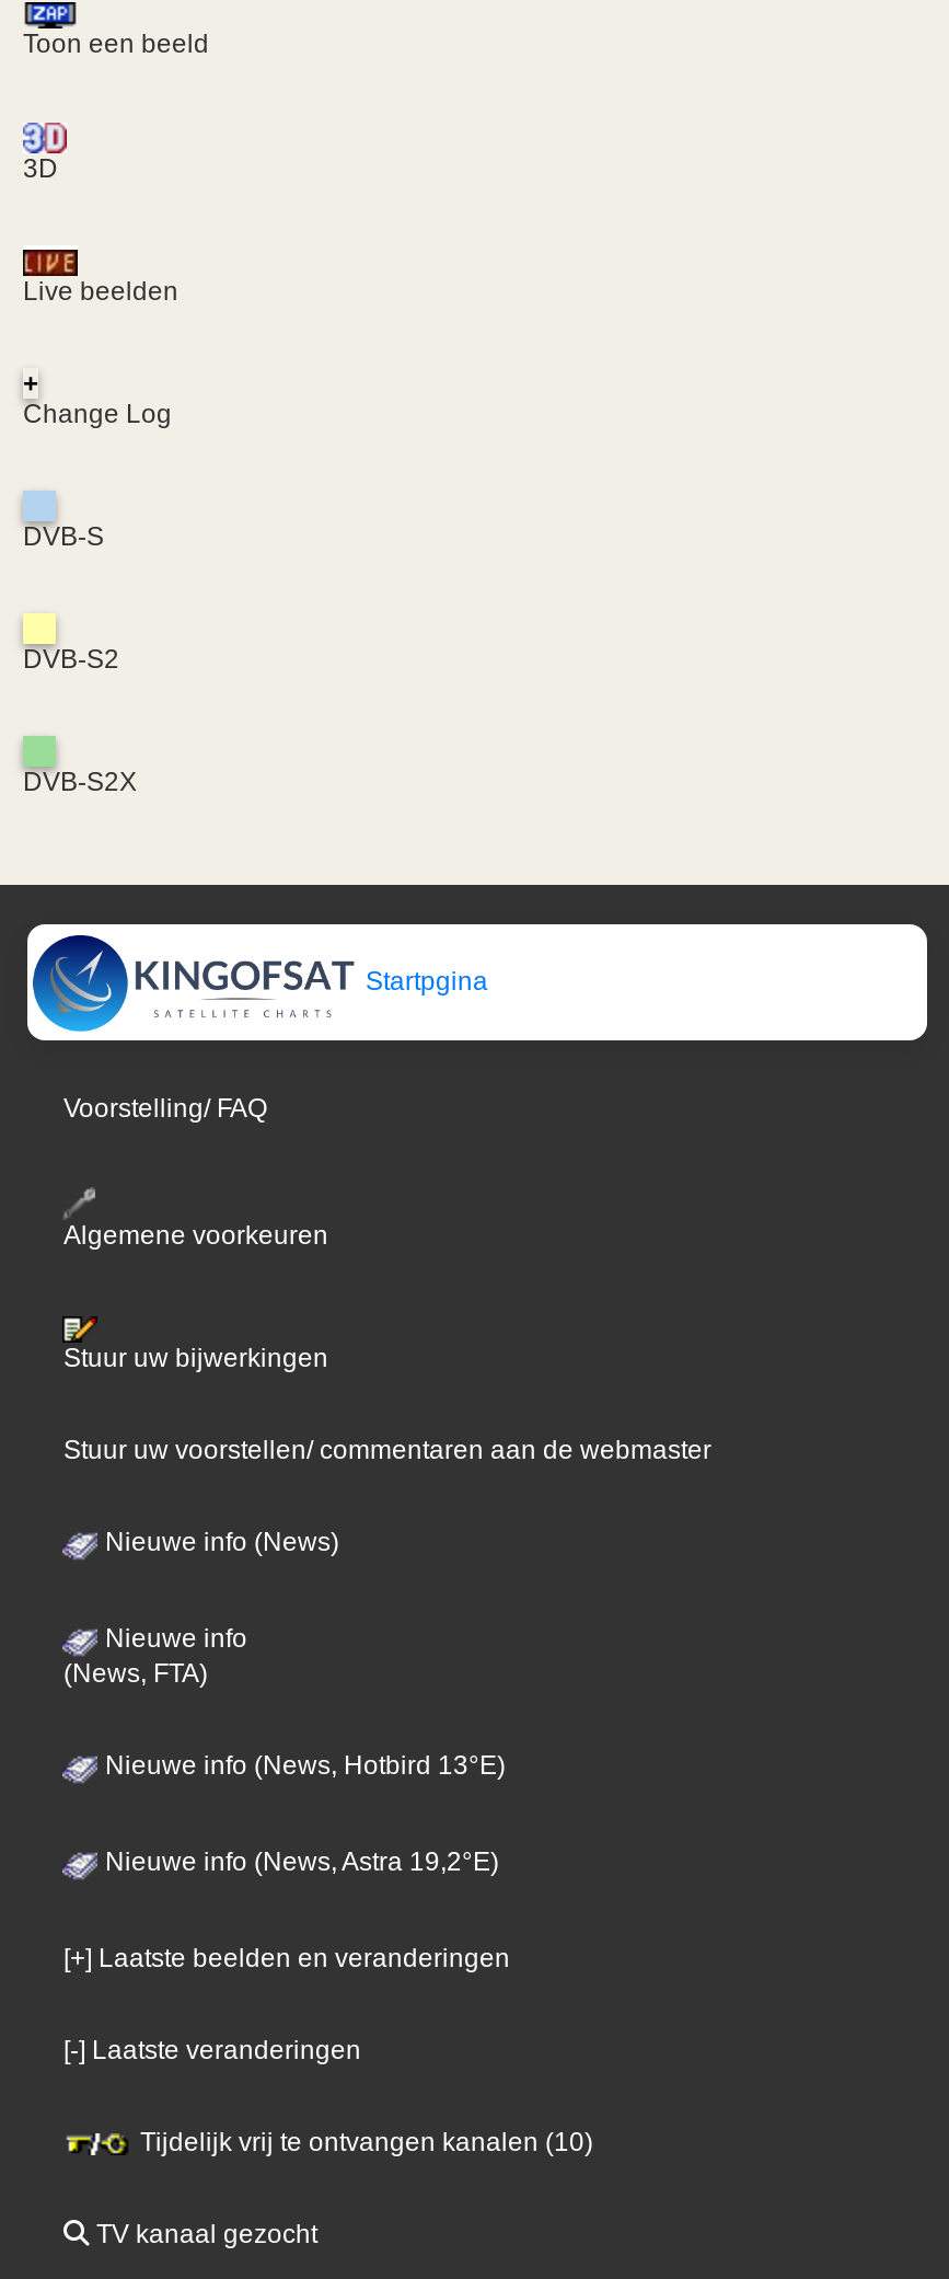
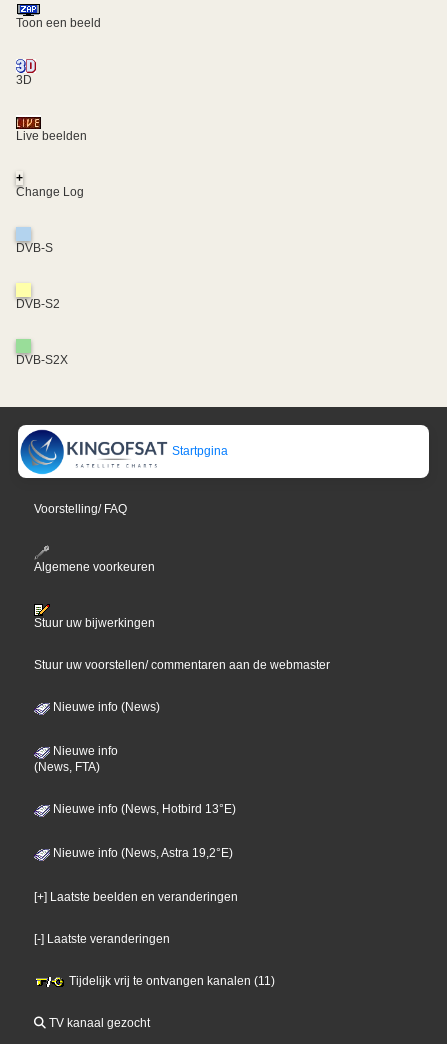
[133,2126,593,2157] Tijdelijk vrij te ontvangen kanalen (10) -> [66,974,275,988] Tijdelijk vrij te ontvangen kanalen (11)

